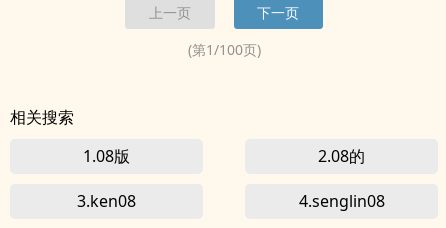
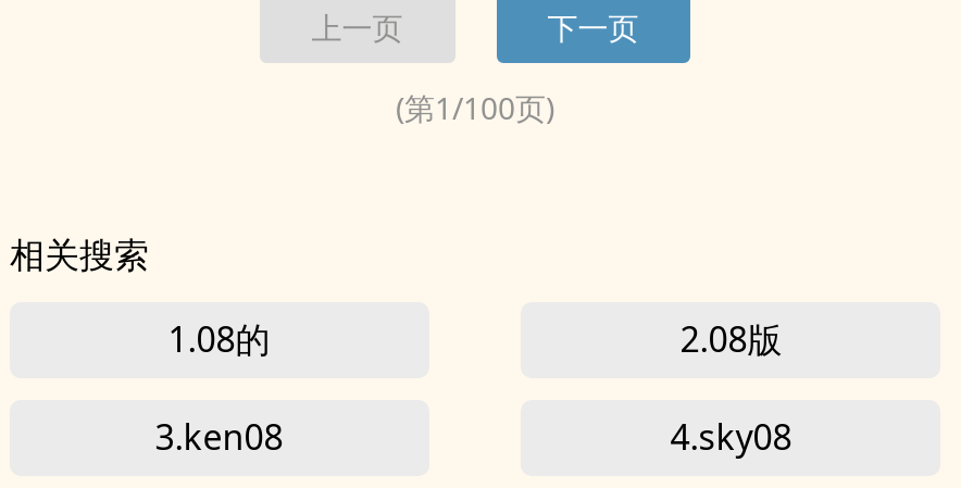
[83,145,365,167] 1.08版 | 2.08的 -> [168,315,782,363] 1.08的 | 2.08版
[299,190,385,212] 4.senglin08 -> [670,413,792,461] 4.sky08

